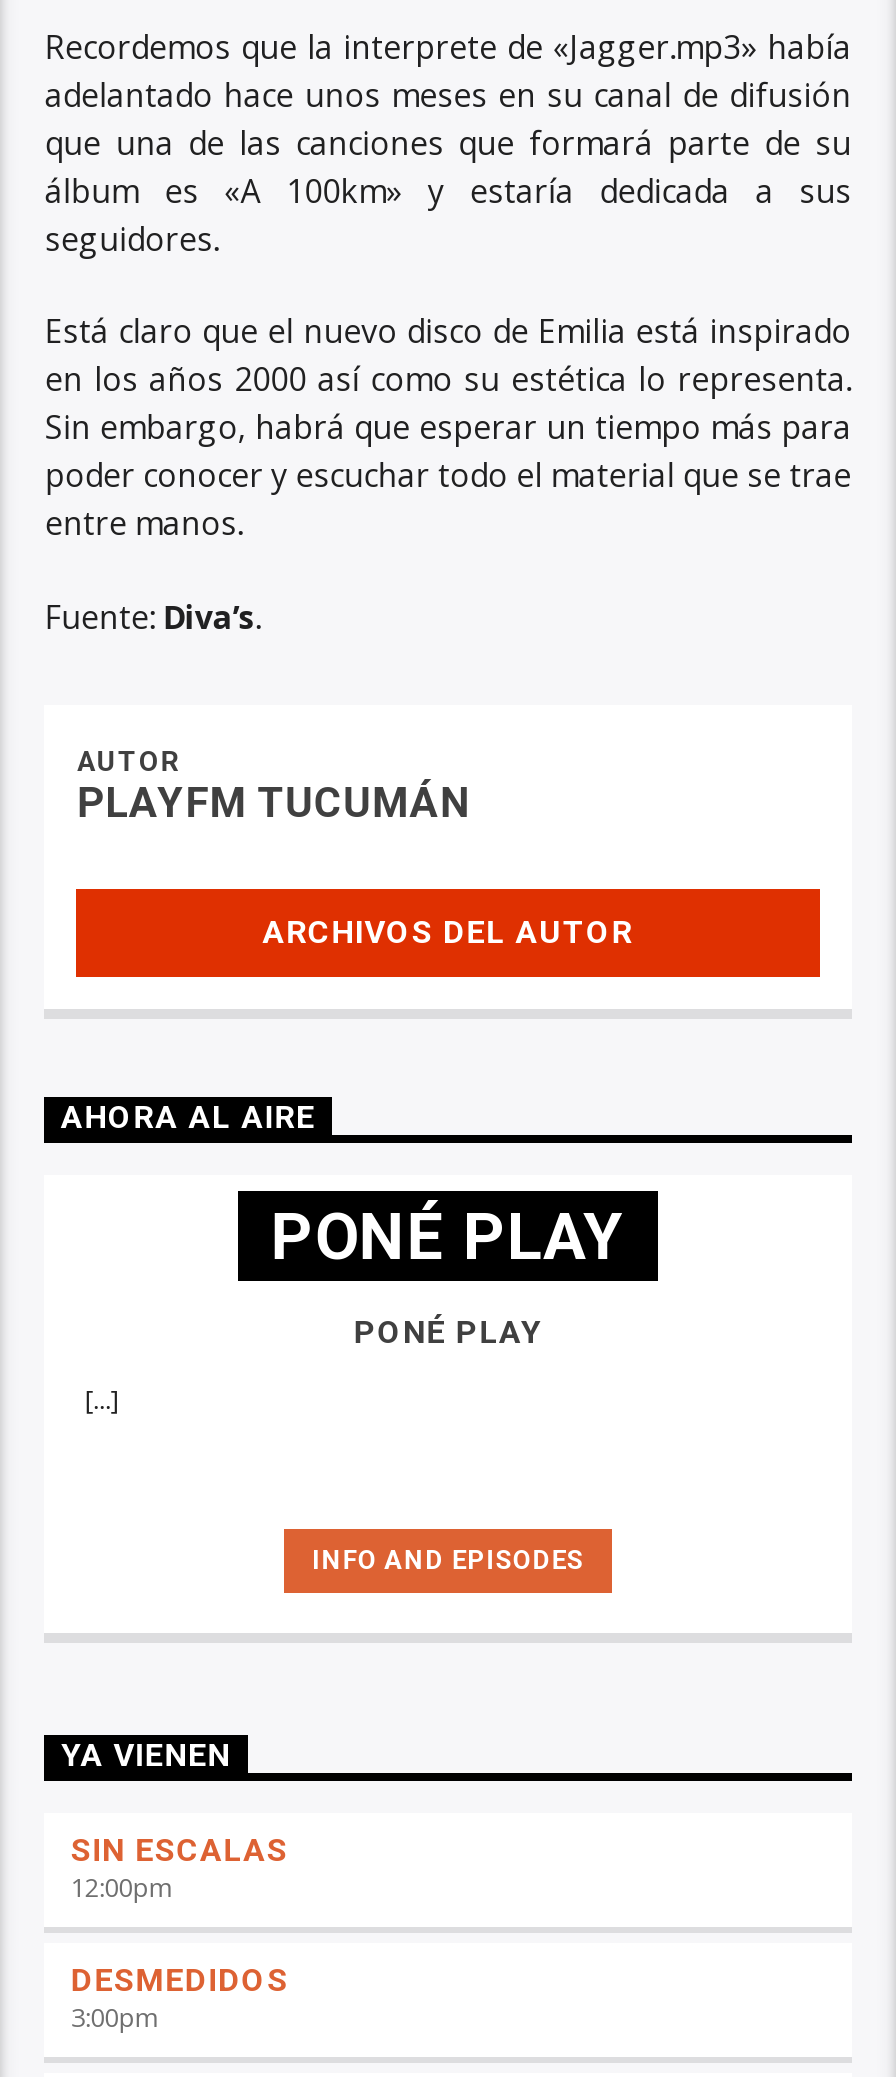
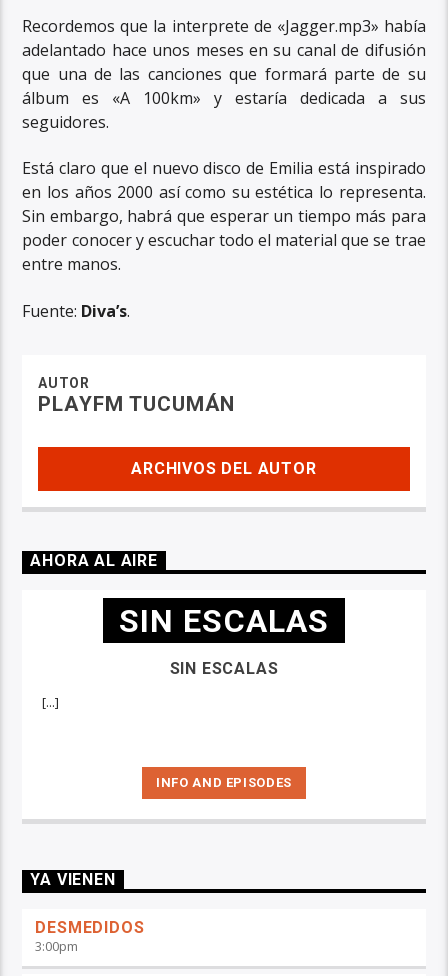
[271,1198,625,1274] PONÉ PLAY -> [119,602,329,640] SIN ESCALAS
[354,1313,542,1351] PONÉ PLAY -> [170,659,278,678] SIN ESCALAS
[71,1830,288,1904] SIN ESCALAS | 12:00pm -> none

